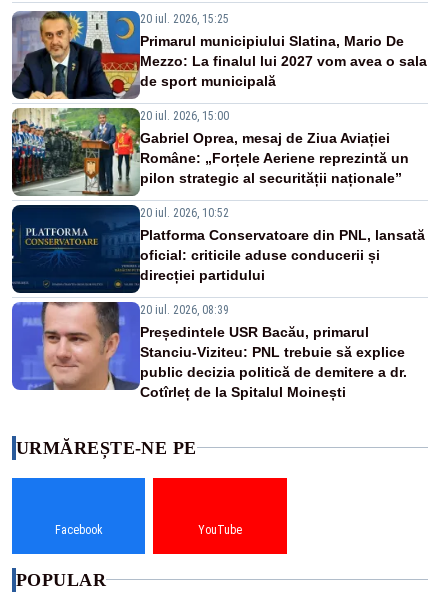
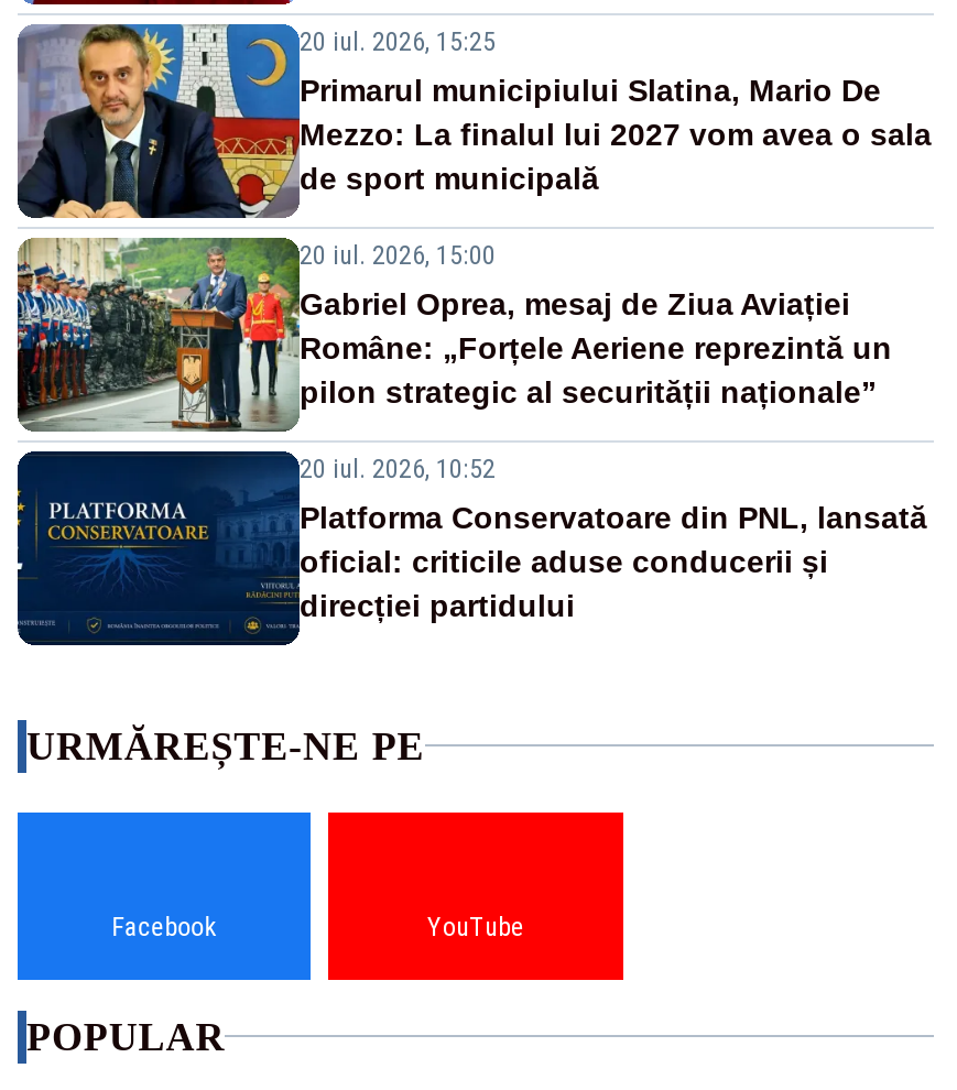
[11,301,407,402] [image] | 20 iul. 2026, 08:39 | Președintele USR Bacău, primarul | Stanciu-Viziteu: PNL trebuie să explice | public decizia politică de demitere a dr. | Cotîrleț de la Spitalul Moinești -> none

